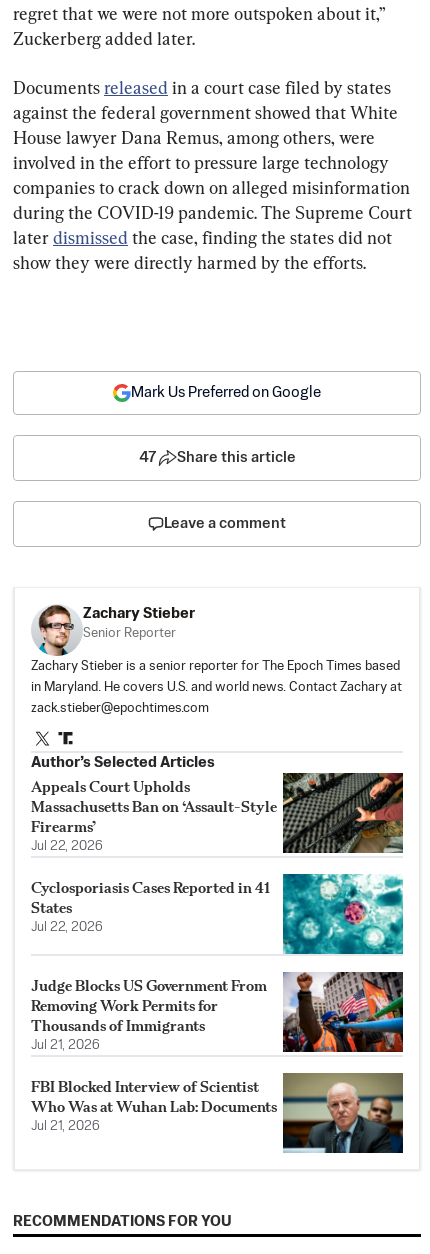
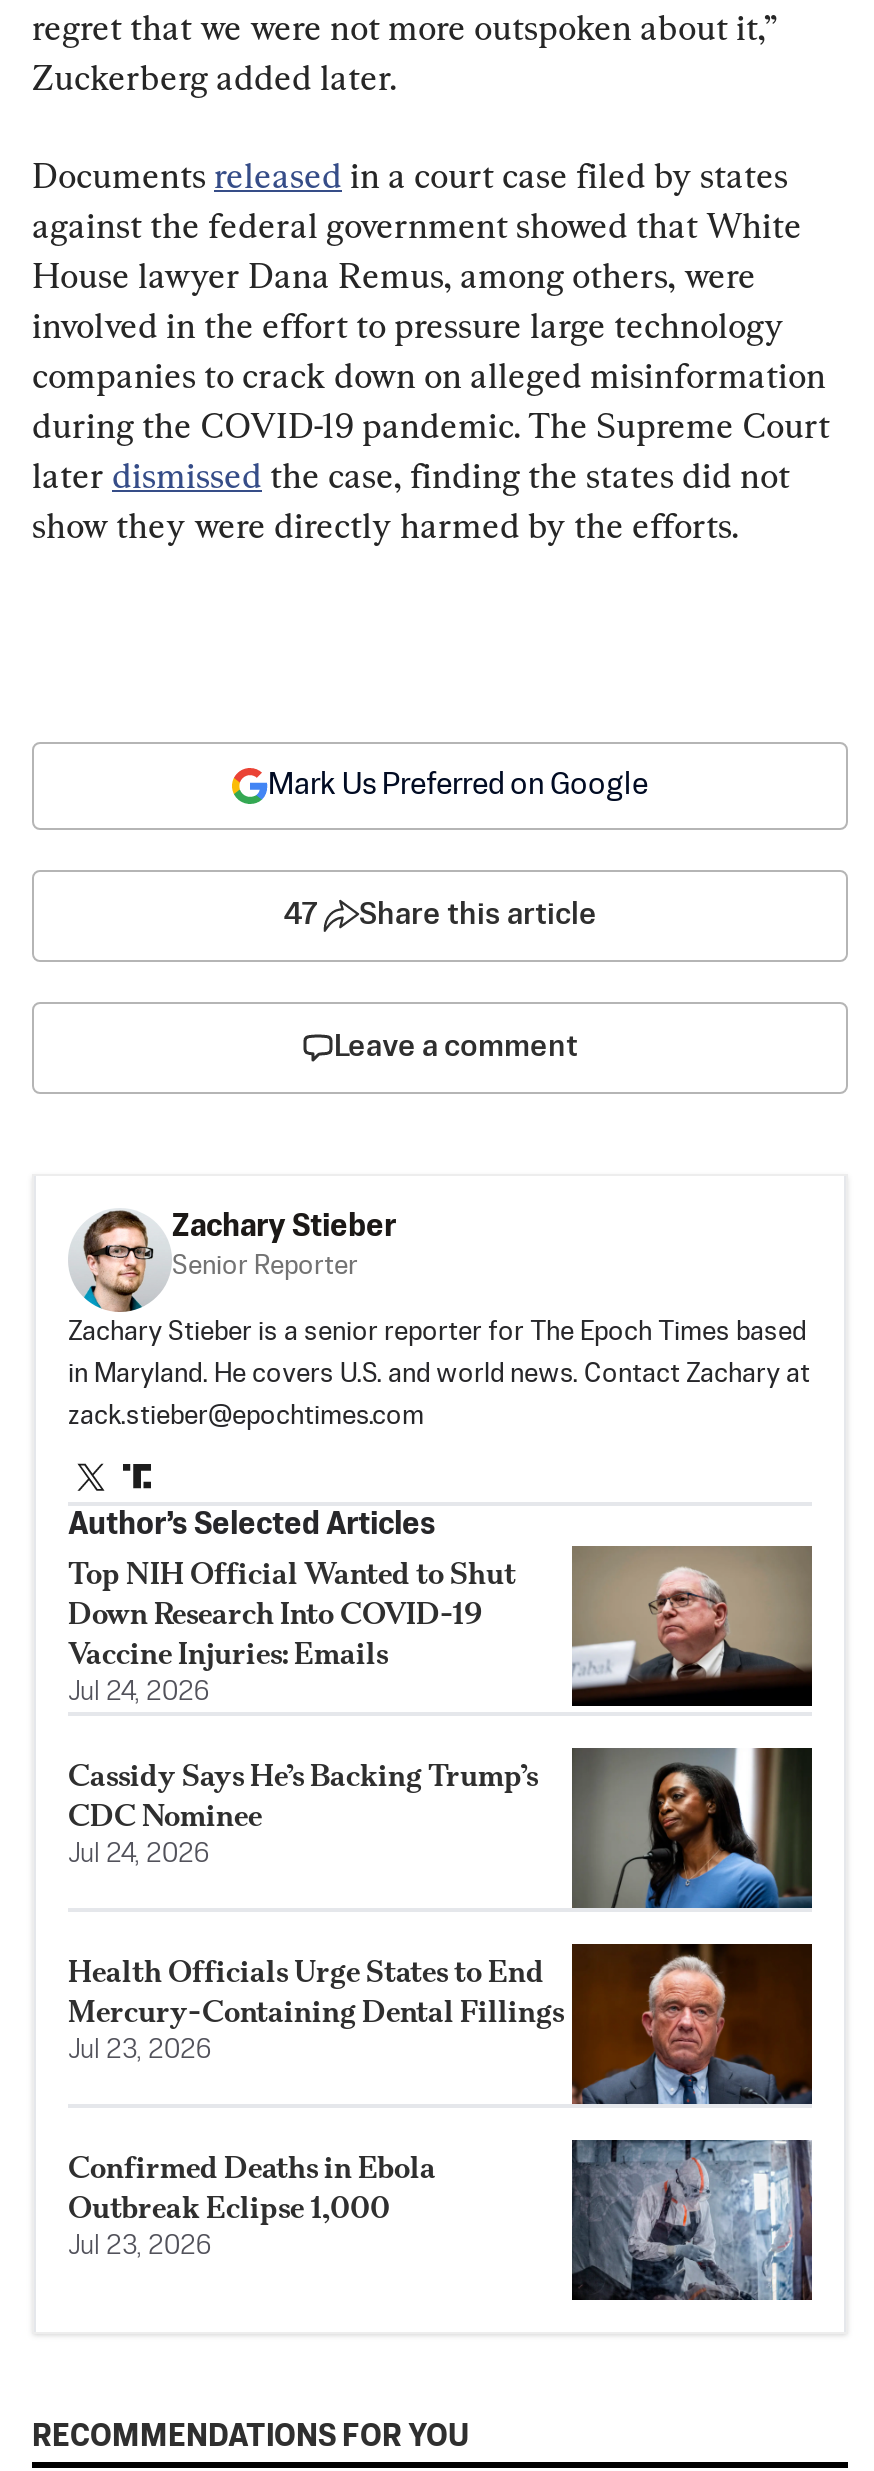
[31,772,404,854] [image] | Appeals Court Upholds | Massachusetts Ban on ‘Assault-Style | Firearms’ | Jul 22, 2026 -> [68,1544,812,1708] [image] | Top NIH Official Wanted to Shut | Down Research Into COVID-19 | Vaccine Injuries: Emails | Jul 24, 2026
[31,873,404,955] [image] | Cyclosporiasis Cases Reported in 41 | States | Jul 22, 2026 -> [68,1746,814,1910] [image] | Cassidy Says He’s Backing Trump’s | CDC Nominee | Jul 24, 2026
[31,971,404,1053] [image] | Judge Blocks US Government From | Removing Work Permits for | Thousands of Immigrants | Jul 21, 2026 -> [68,1942,814,2106] [image] | Health Officials Urge States to End | Mercury-Containing Dental Fillings | Jul 23, 2026
[31,1077,277,1133] FBI Blocked Interview of Scientist | Who Was at Wuhan Lab: Documents | Jul 21, 2026 -> [68,2147,436,2259] Confirmed Deaths in Ebola | Outbreak Eclipse 1,000 | Jul 23, 2026
[283,1072,403,1154] [image] -> [572,2138,814,2302] [image]

